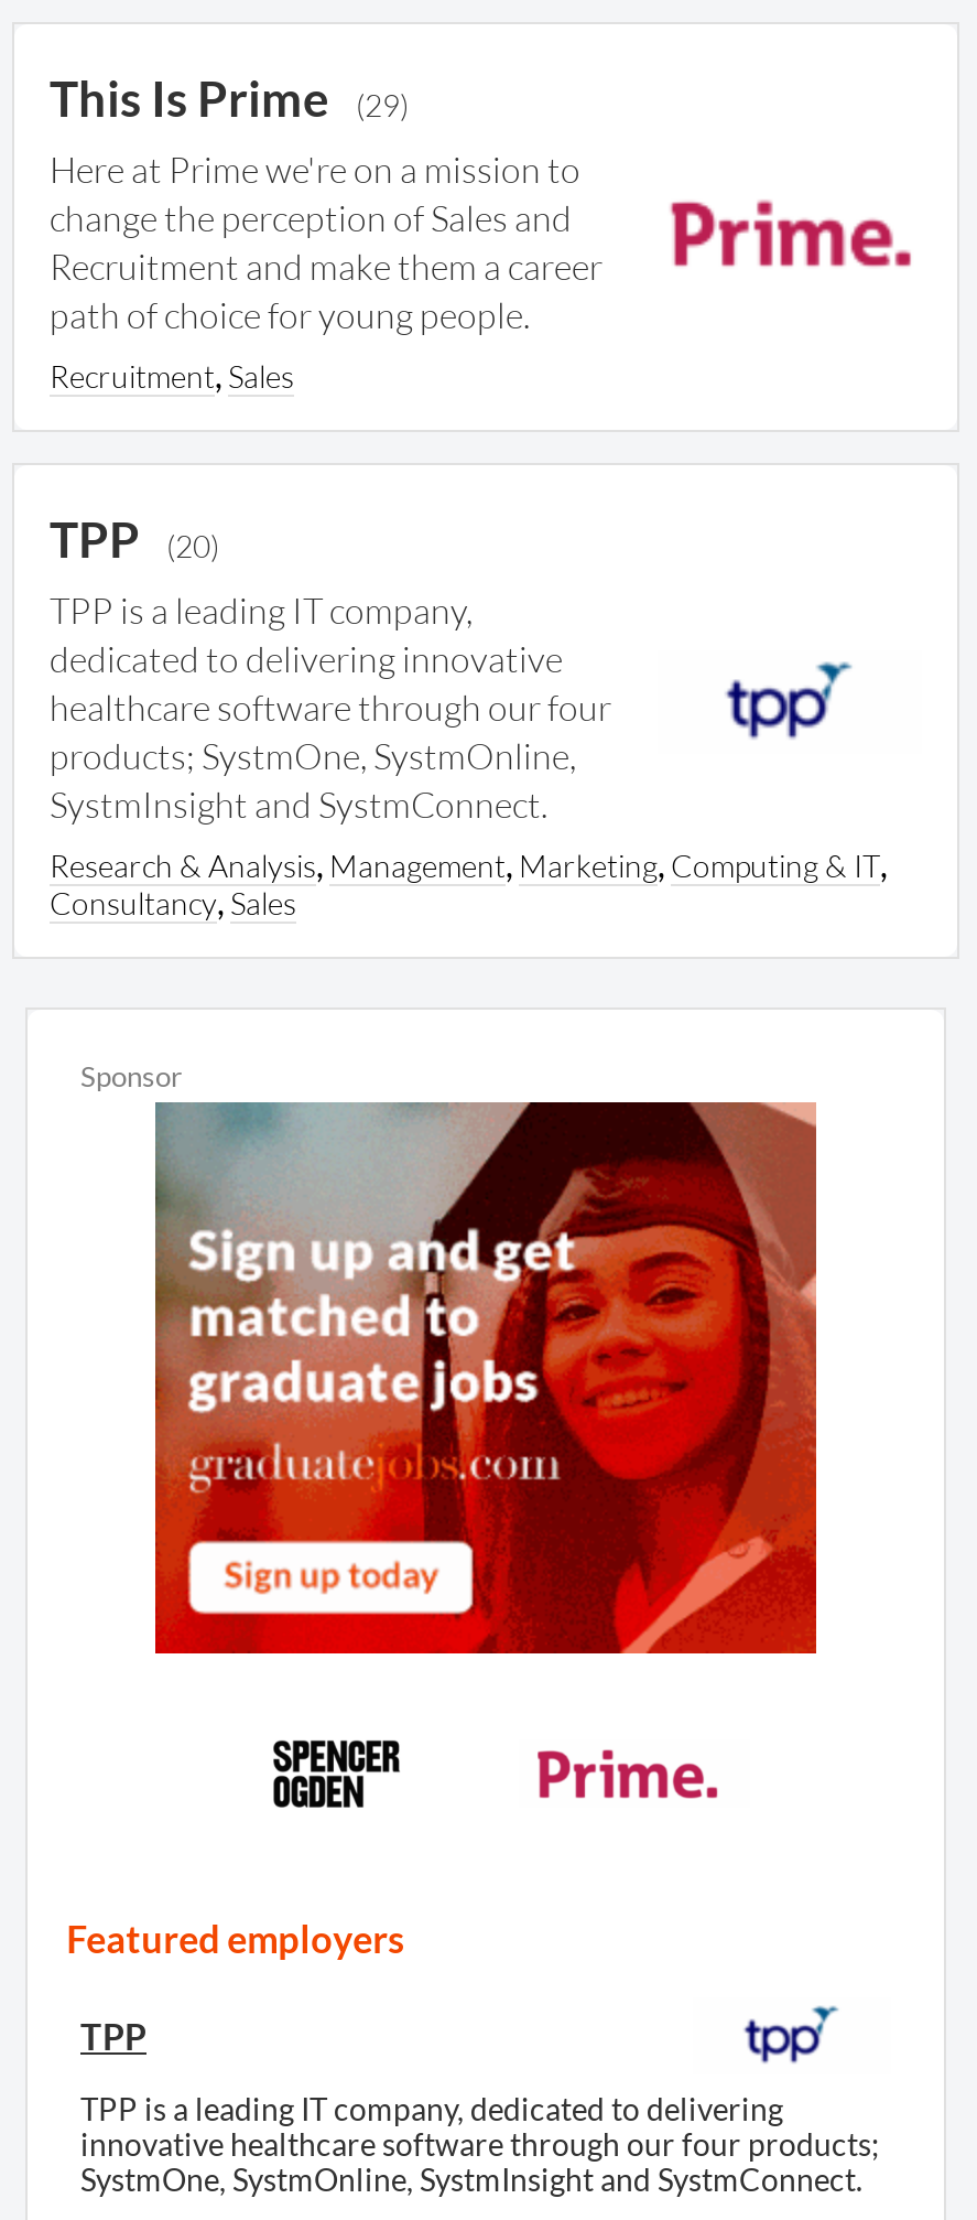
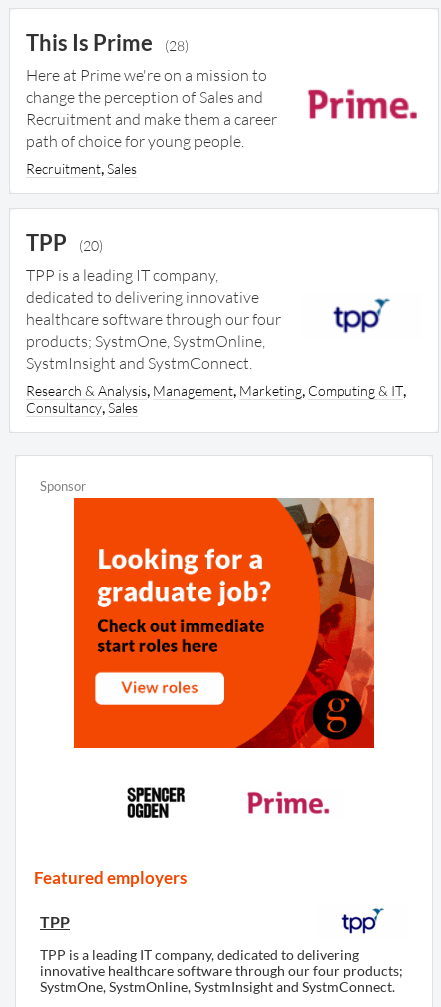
[50,68,409,128] This Is Prime (29) -> [26,29,189,56] This Is Prime (28)
[153,1100,816,1656] [image] -> [73,497,374,749] [image]

